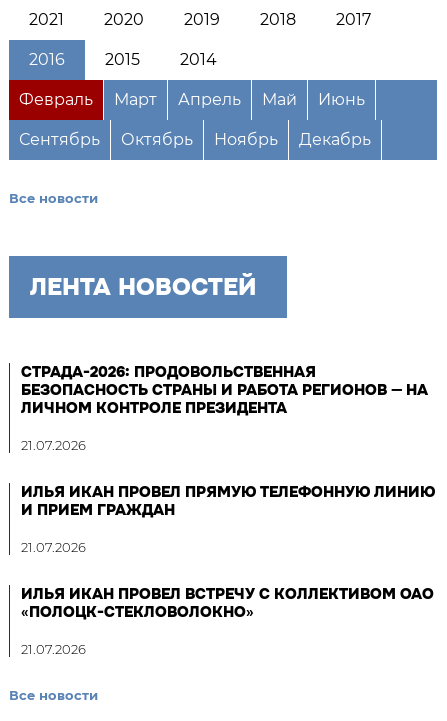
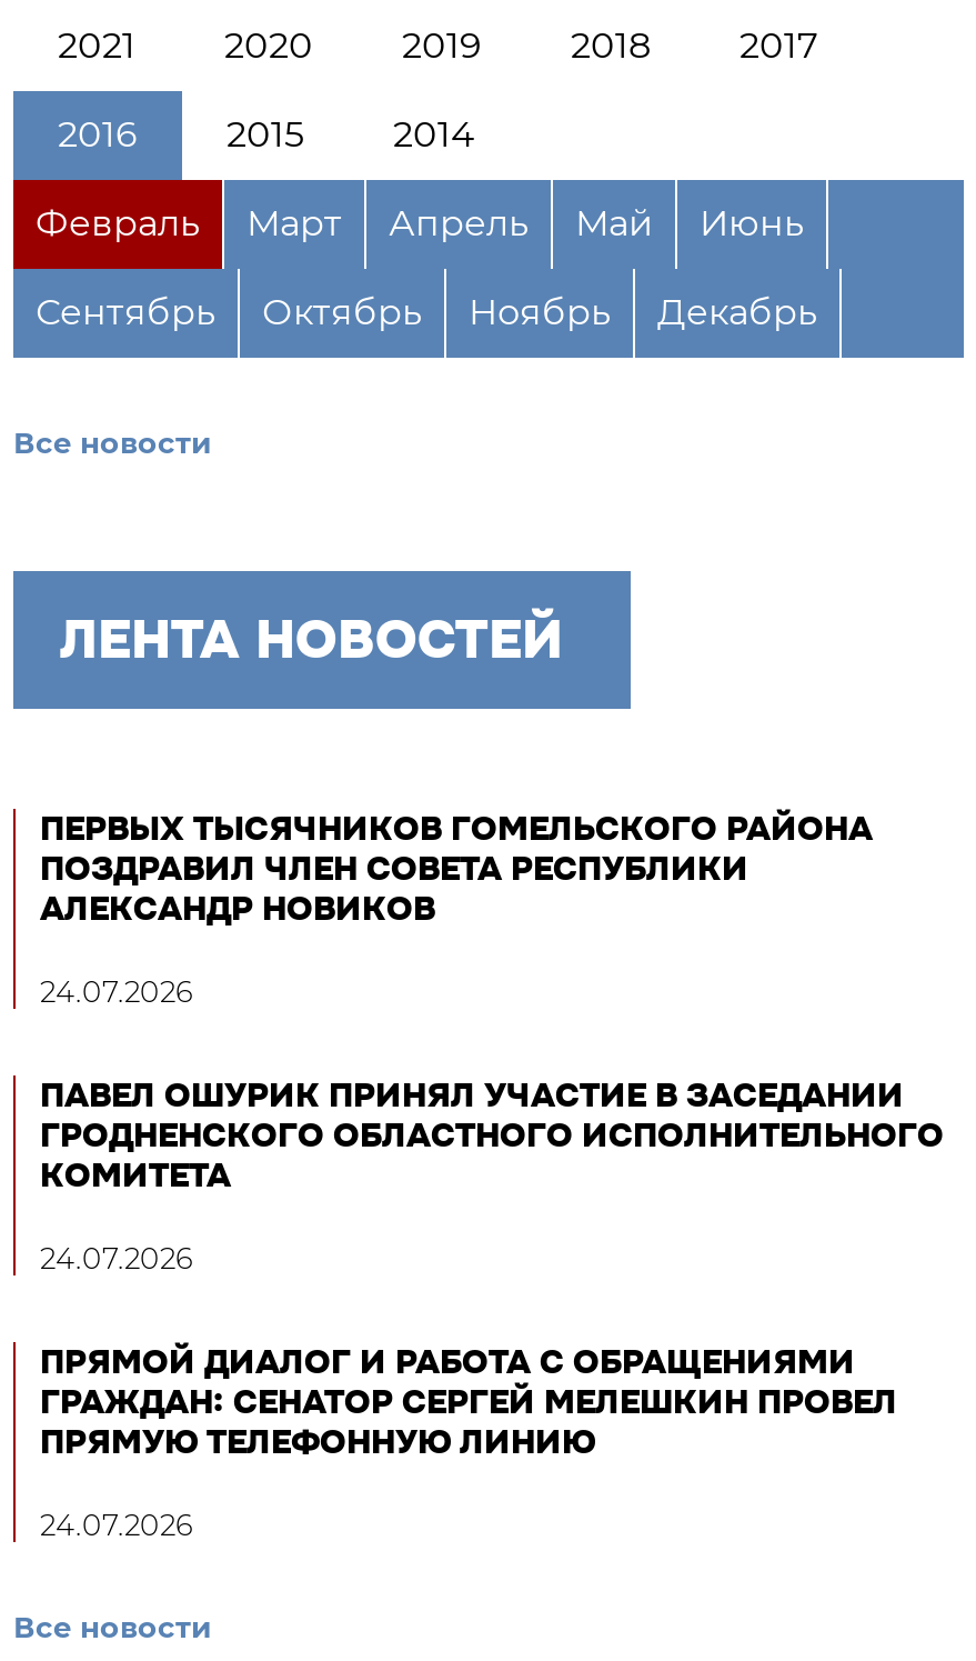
[21,362,428,418] СТРАДА-2026: ПРОДОВОЛЬСТВЕННАЯ | БЕЗОПАСНОСТЬ СТРАНЫ И РАБОТА РЕГИОНОВ — НА | ЛИЧНОМ КОНТРОЛЕ ПРЕЗИДЕНТА -> [40,807,873,931] ПЕРВЫХ ТЫСЯЧНИКОВ ГОМЕЛЬСКОГО РАЙОНА | ПОЗДРАВИЛ ЧЛЕН СОВЕТА РЕСПУБЛИКИ | АЛЕКСАНДР НОВИКОВ
[21,437,86,453] 21.07.2026 -> [40,973,193,1009] 24.07.2026
[21,482,435,520] ИЛЬЯ ИКАН ПРОВЕЛ ПРЯМУЮ ТЕЛЕФОННУЮ ЛИНИЮ | И ПРИЕМ ГРАЖДАН -> [40,1073,944,1198] ПАВЕЛ ОШУРИК ПРИНЯЛ УЧАСТИЕ В ЗАСЕДАНИИ | ГРОДНЕНСКОГО ОБЛАСТНОГО ИСПОЛНИТЕЛЬНОГО | КОМИТЕТА
[21,539,86,555] 21.07.2026 -> [40,1240,193,1275] 24.07.2026
[21,584,434,622] ИЛЬЯ ИКАН ПРОВЕЛ ВСТРЕЧУ С КОЛЛЕКТИВОМ ОАО | «ПОЛОЦК-СТЕКЛОВОЛОКНО» -> [40,1340,897,1464] ПРЯМОЙ ДИАЛОГ И РАБОТА С ОБРАЩЕНИЯМИ | ГРАЖДАН: СЕНАТОР СЕРГЕЙ МЕЛЕШКИН ПРОВЕЛ | ПРЯМУЮ ТЕЛЕФОННУЮ ЛИНИЮ
[21,641,86,657] 21.07.2026 -> [40,1507,193,1542] 24.07.2026

